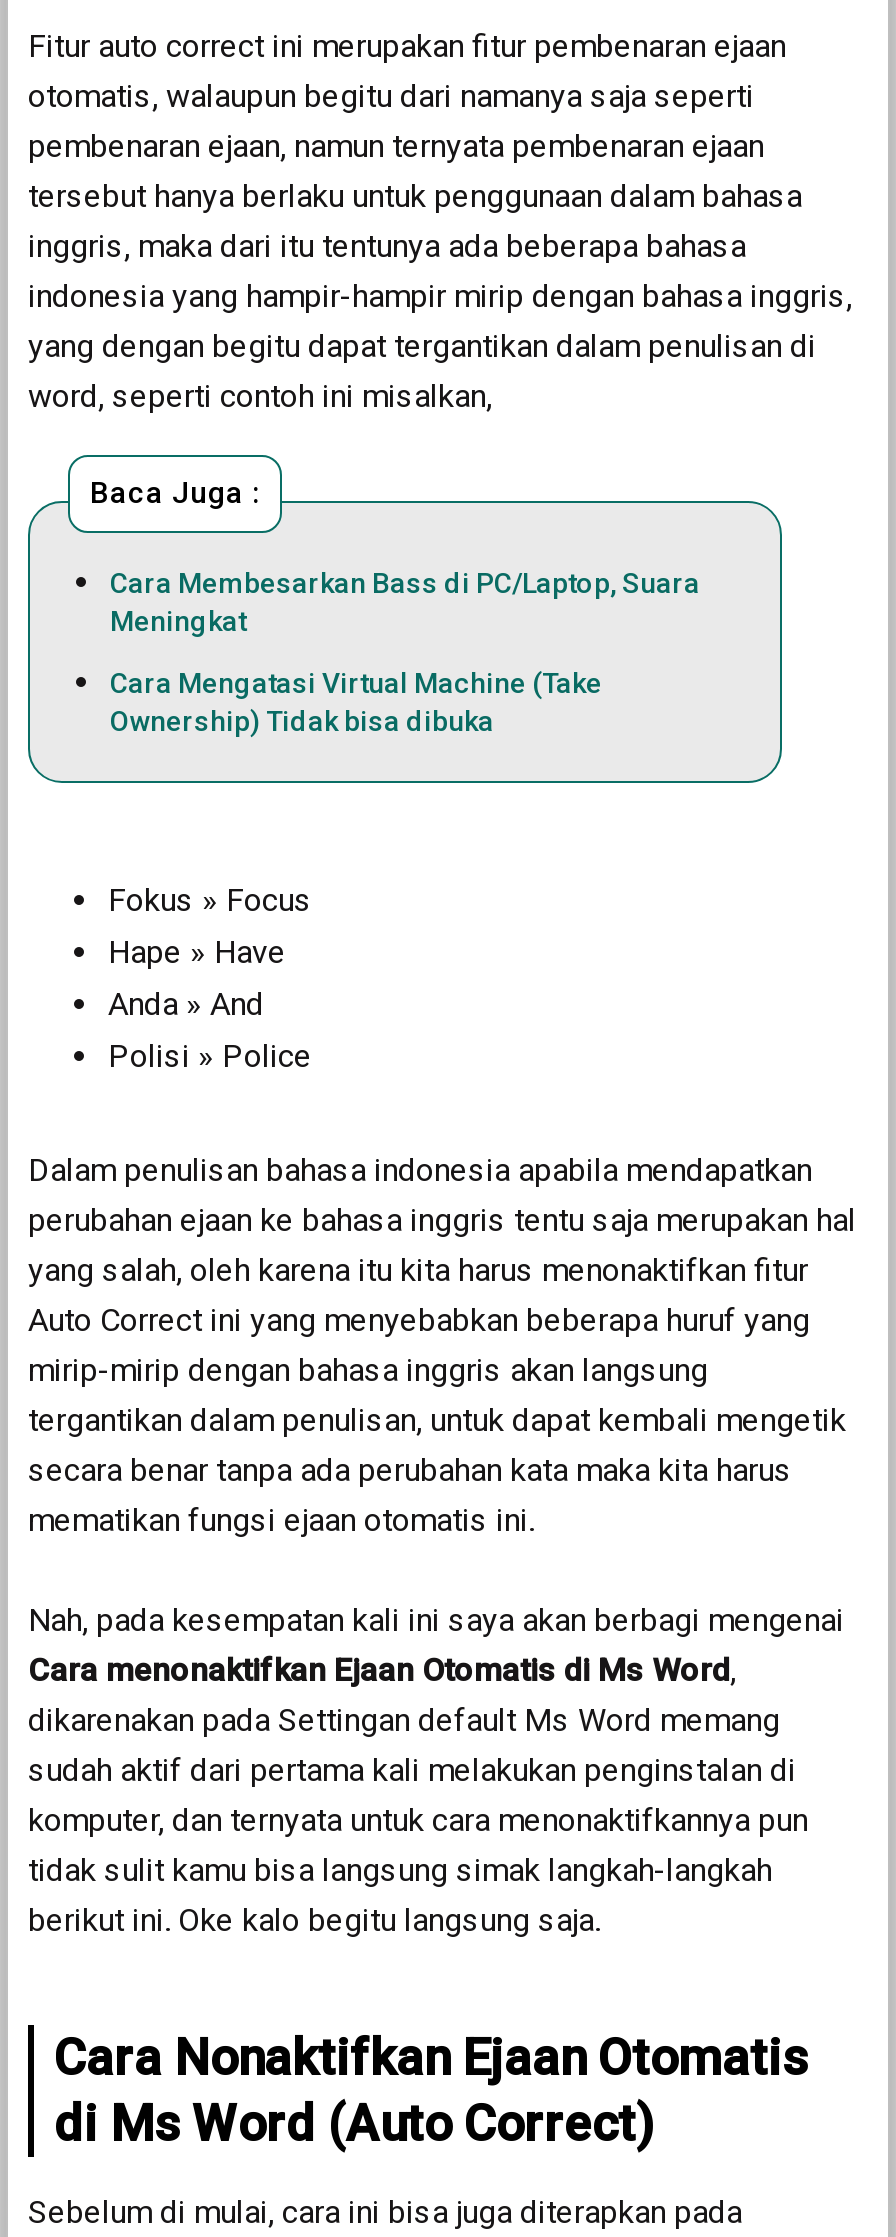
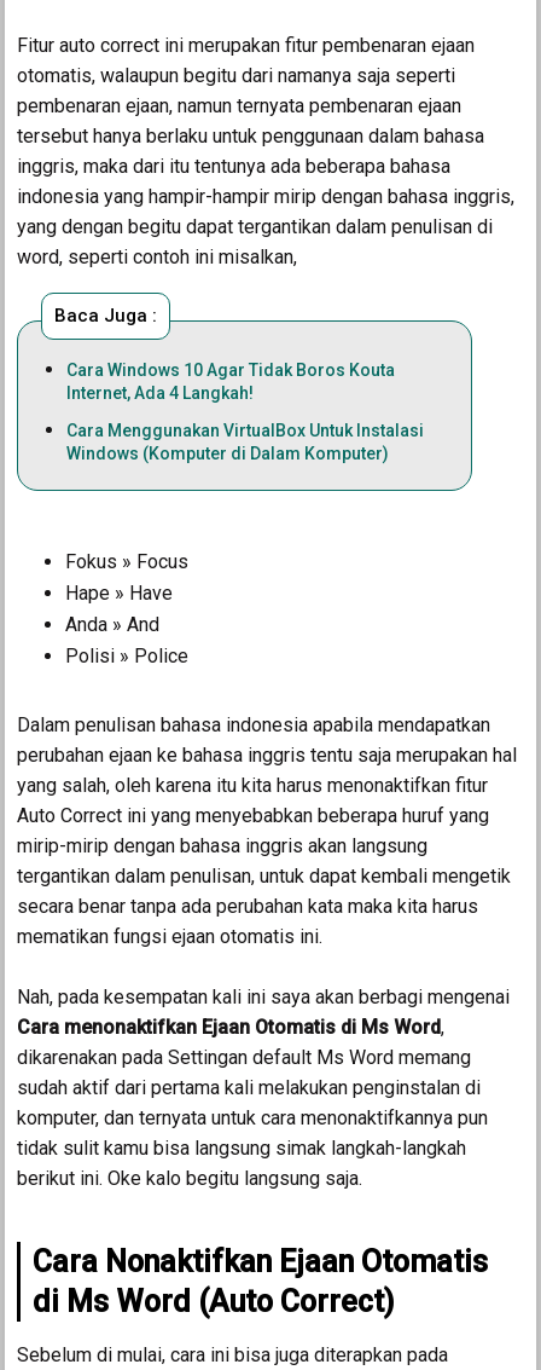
[110,568,700,638] Cara Membesarkan Bass di PC/Laptop, Suara | Meningkat -> [66,361,395,403] Cara Windows 10 Agar Tidak Boros Kouta | Internet, Ada 4 Langkah!
[110,667,602,737] Cara Mengatasi Virtual Machine (Take | Ownership) Tidak bisa dibuka -> [66,421,424,463] Cara Menggunakan VirtualBox Untuk Instalasi | Windows (Komputer di Dalam Komputer)

